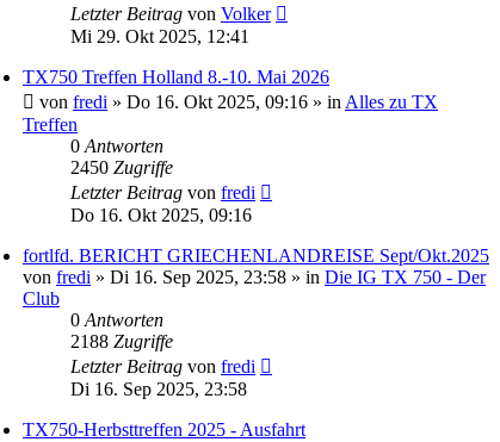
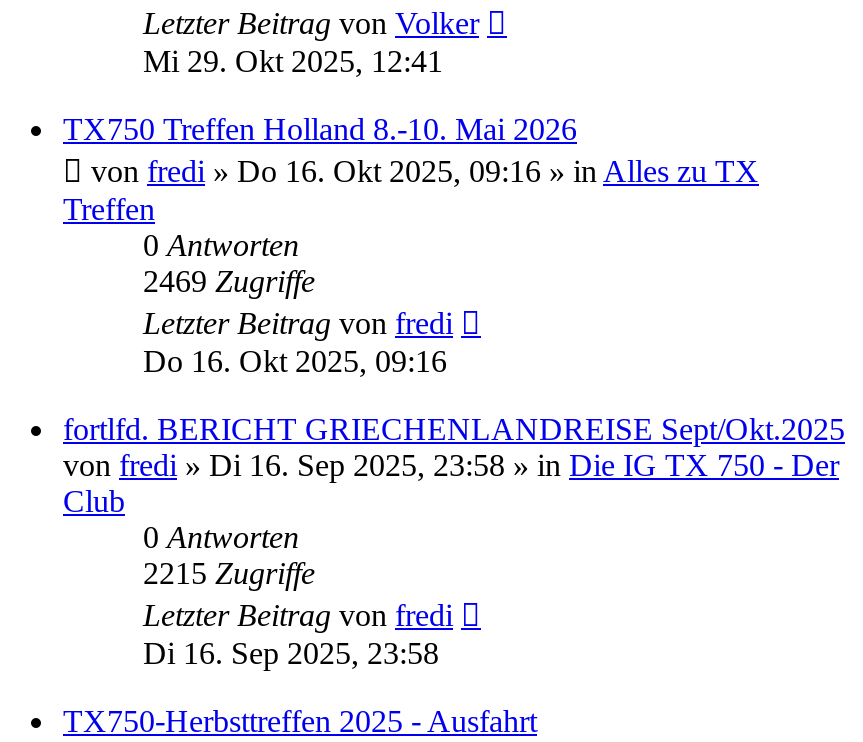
[70,157,173,177] 2450 Zugriffe -> [143,264,315,298] 2469 Zugriffe
[70,331,173,351] 2188 Zugriffe -> [143,556,315,590] 2215 Zugriffe

